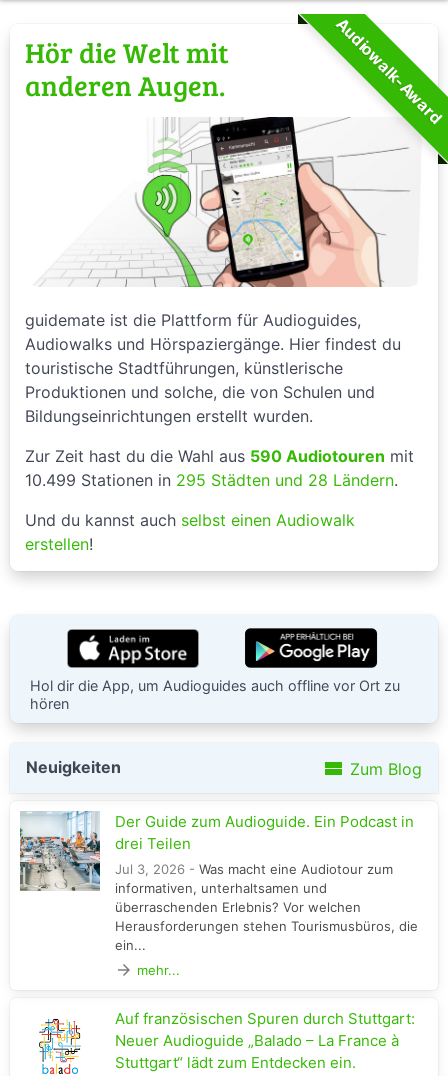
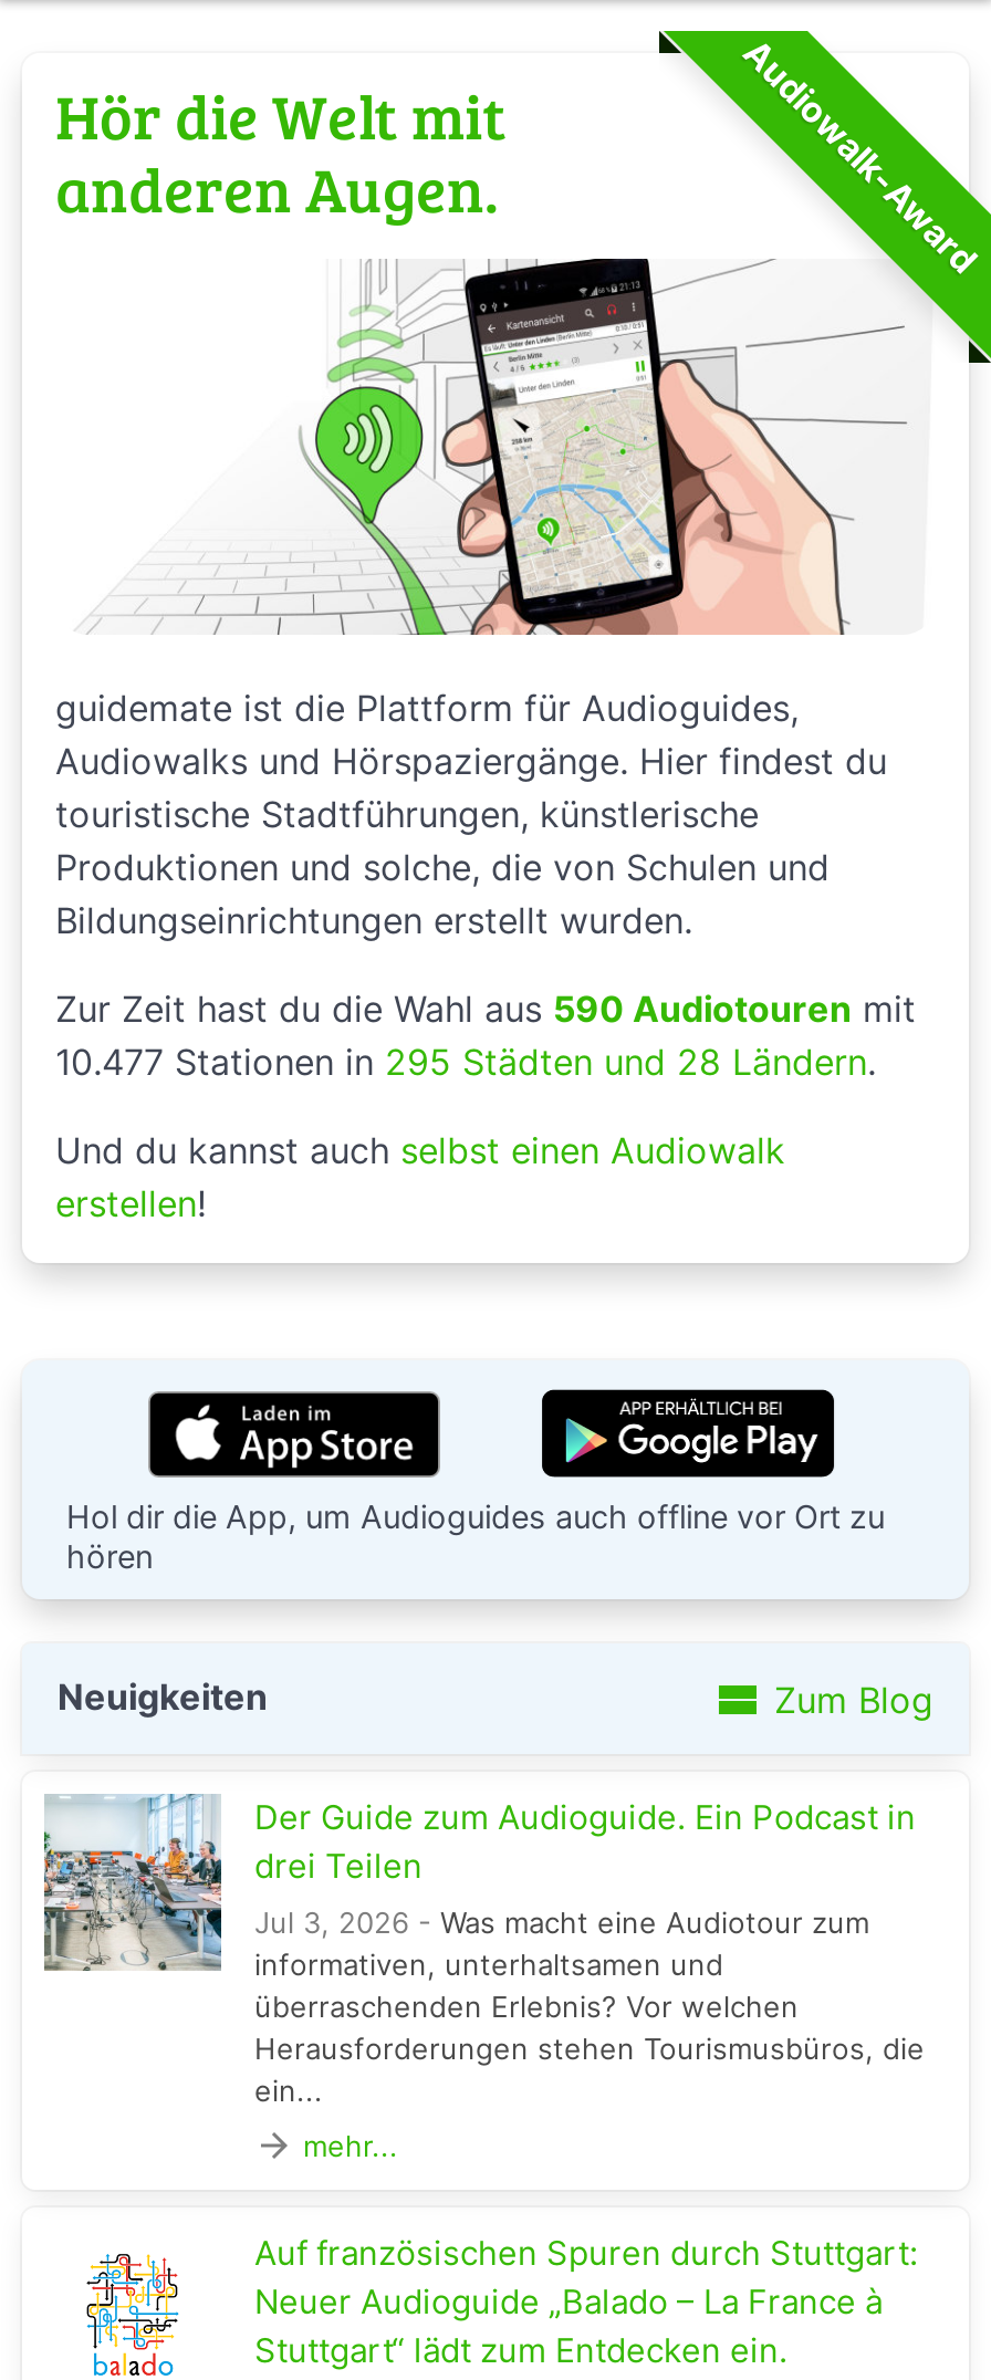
[25,470,398,490] 10.499 Stationen in 295 Städten und 28 Ländern. -> [55,1040,876,1085] 10.477 Stationen in 295 Städten und 28 Ländern.

